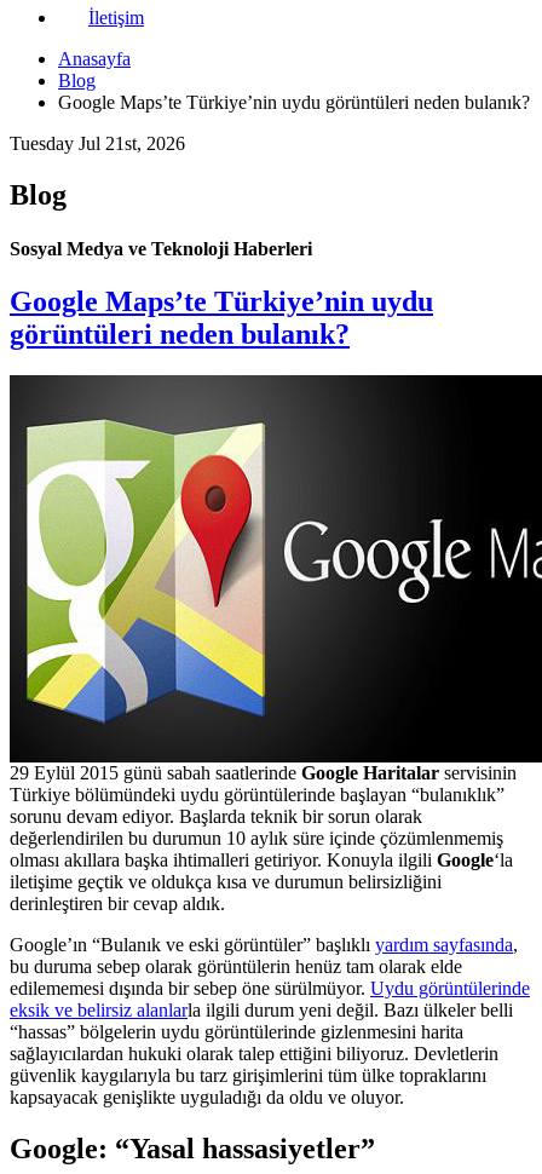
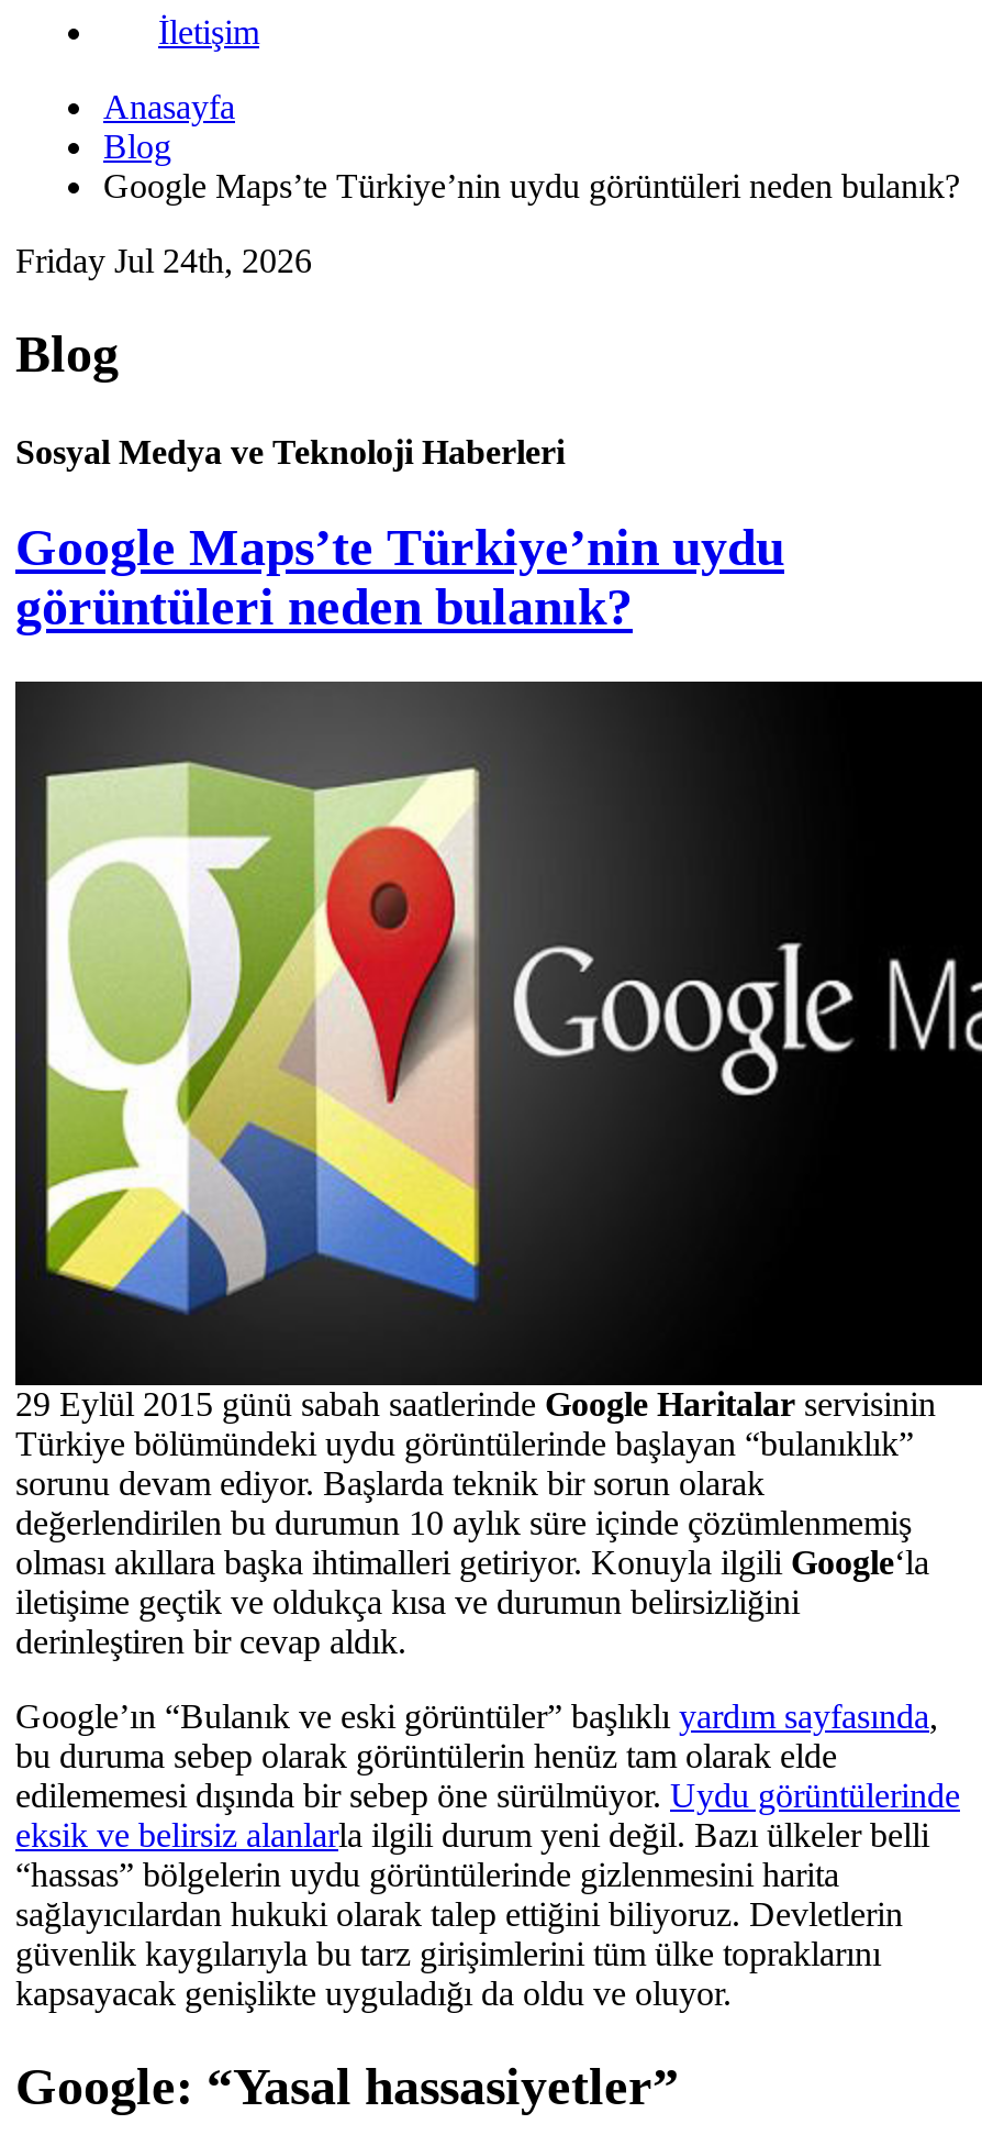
[10,134,185,154] Tuesday Jul 21st, 2026 -> [15,243,312,280] Friday Jul 24th, 2026

